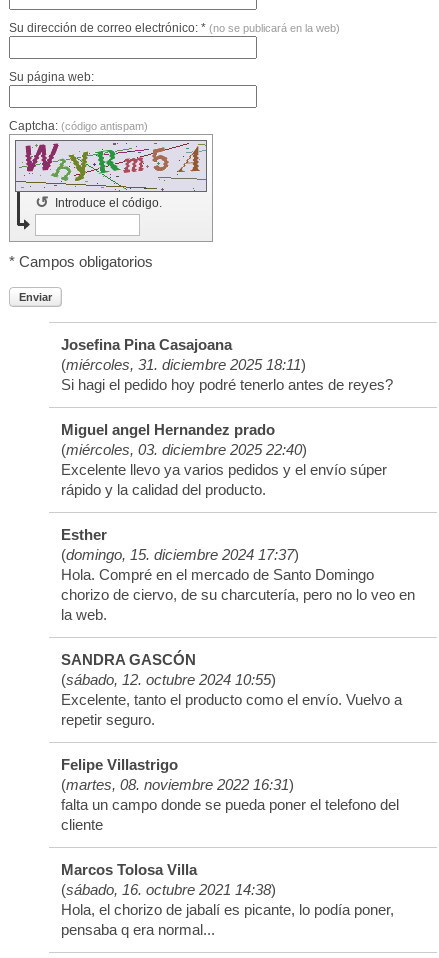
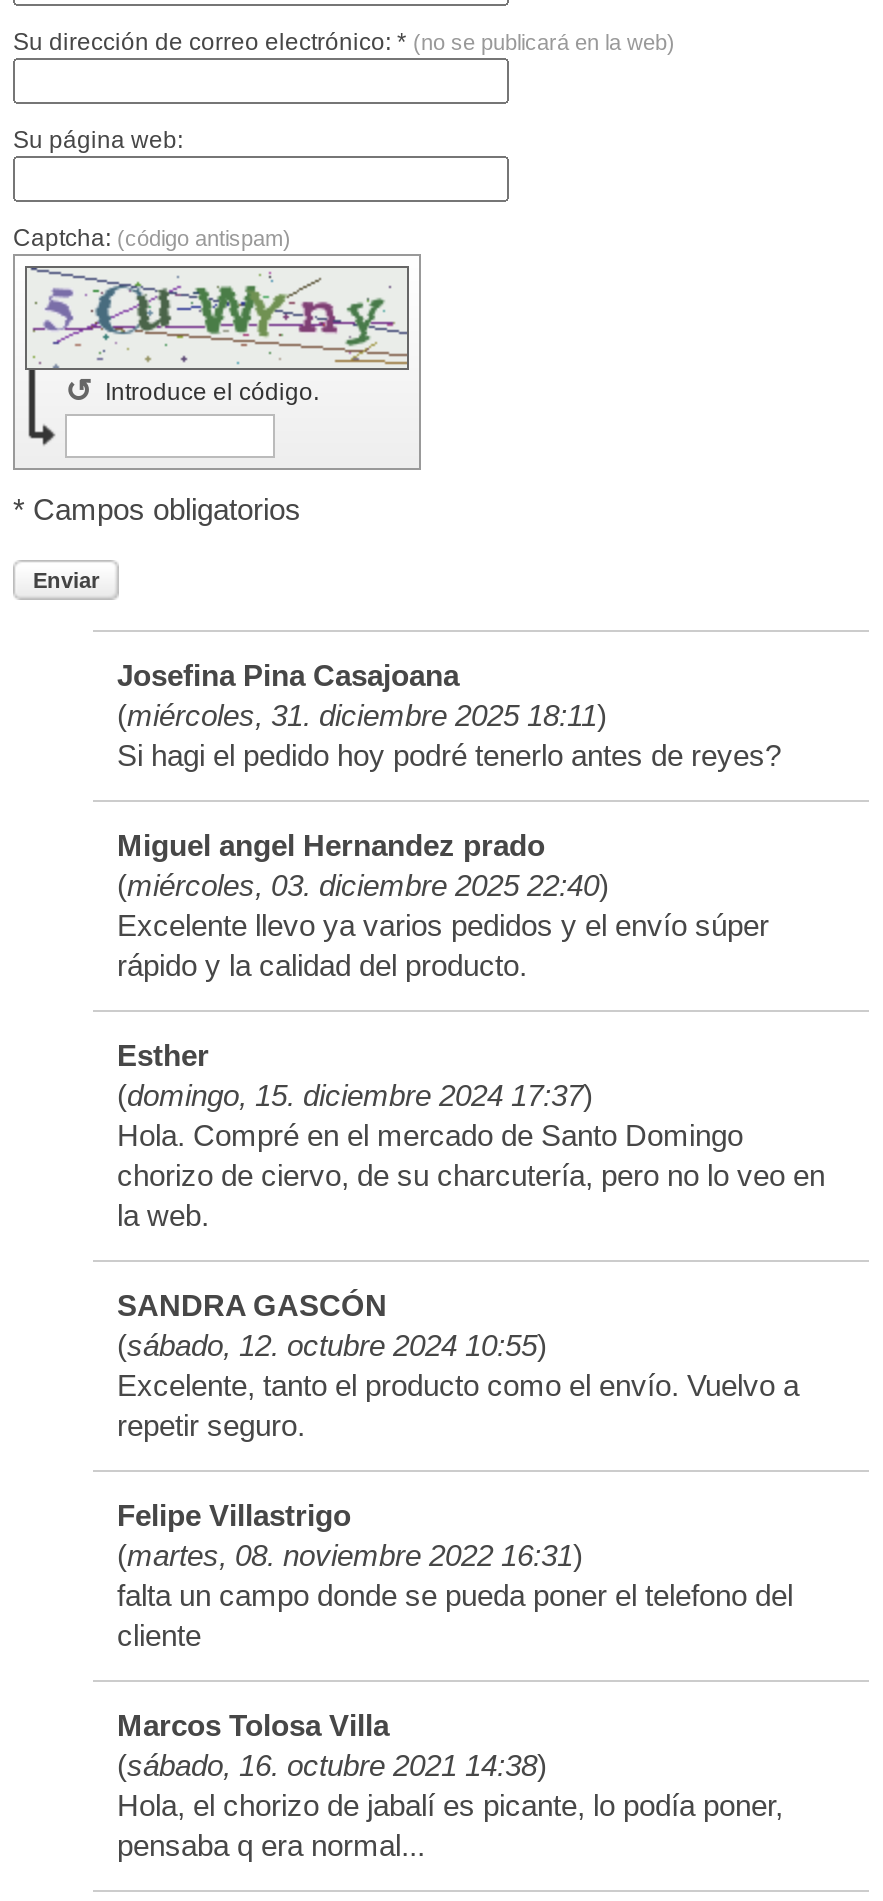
[15,140,207,192] [image] -> [27,266,409,370] [image]

